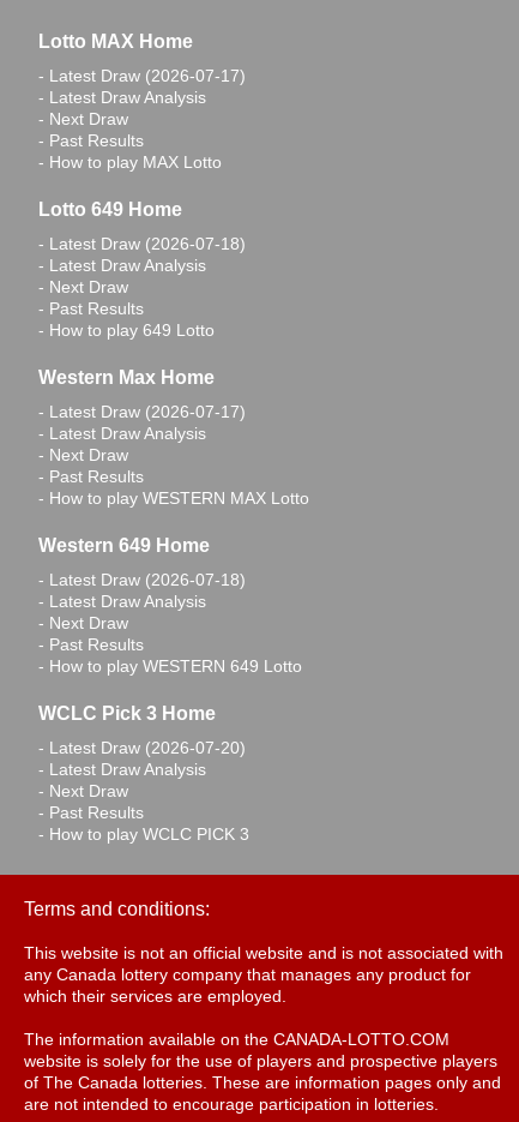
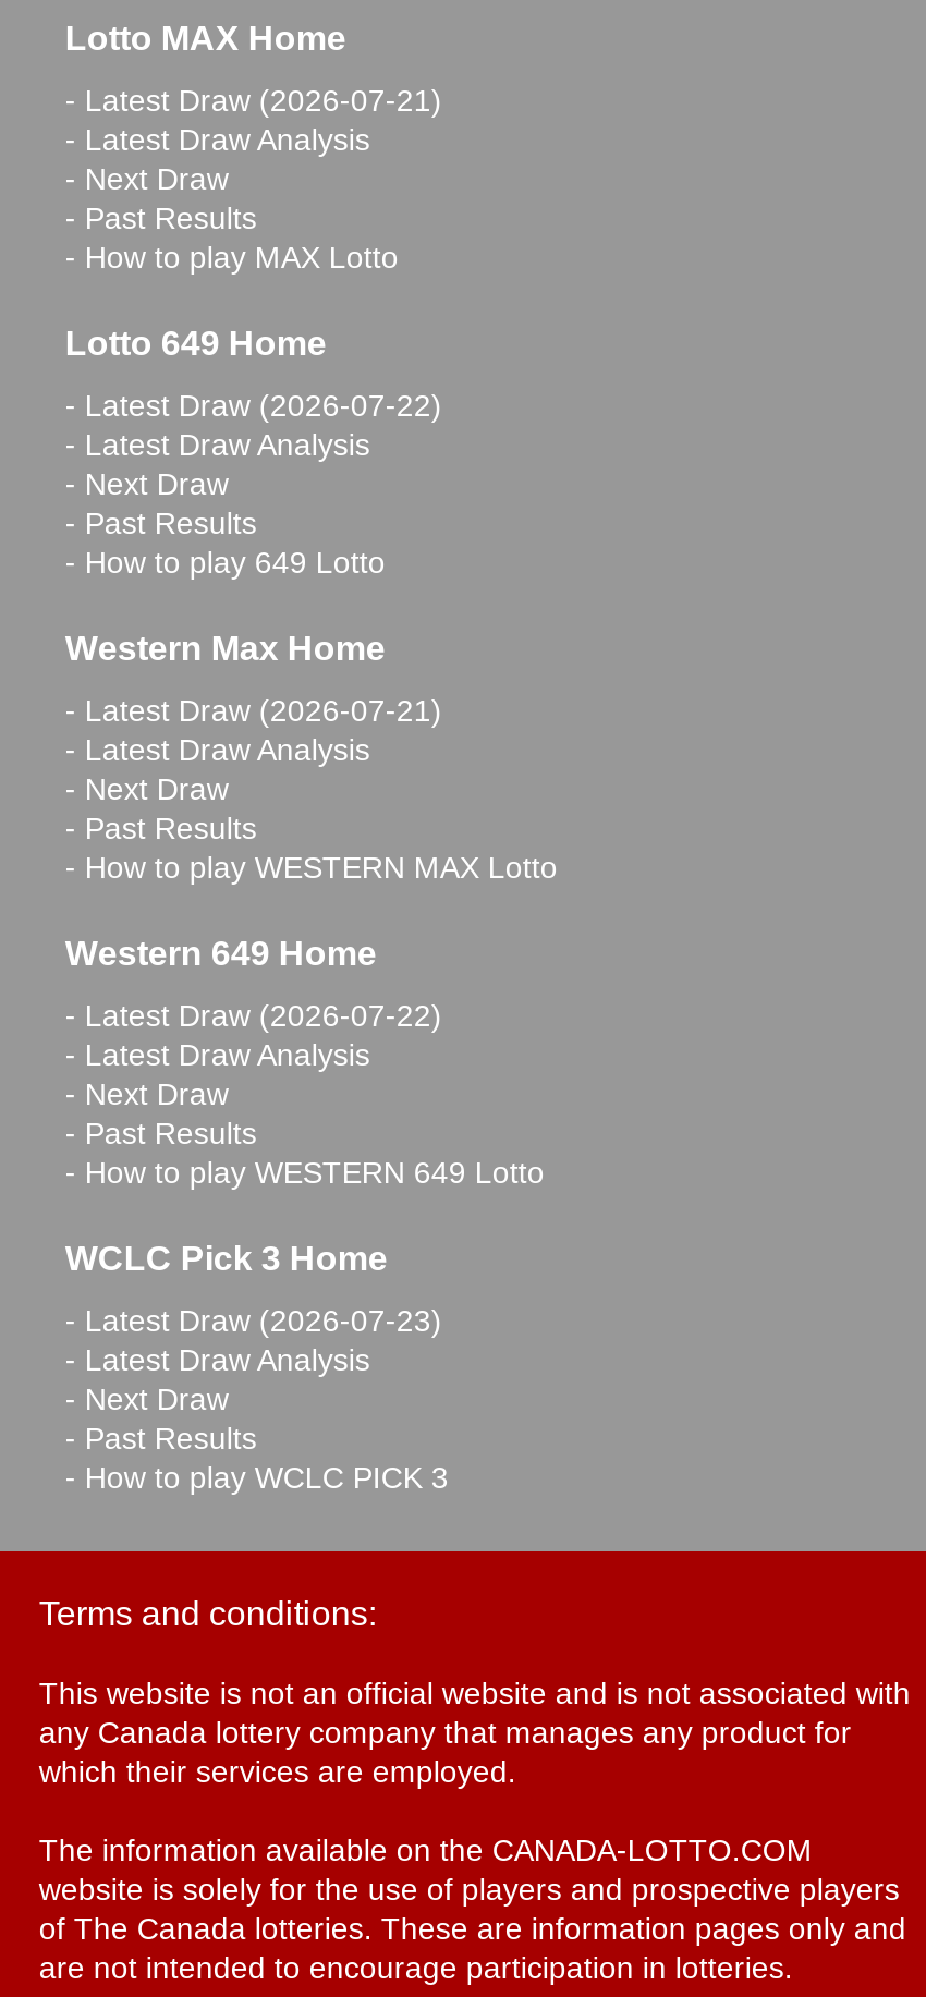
[39,66,246,85] - Latest Draw (2026-07-17) -> [65,83,442,118] - Latest Draw (2026-07-21)
[39,234,246,253] - Latest Draw (2026-07-18) -> [65,388,442,423] - Latest Draw (2026-07-22)
[39,402,246,421] - Latest Draw (2026-07-17) -> [65,693,442,728] - Latest Draw (2026-07-21)
[39,570,246,589] - Latest Draw (2026-07-18) -> [65,998,442,1033] - Latest Draw (2026-07-22)
[39,738,246,757] - Latest Draw (2026-07-20) -> [65,1303,442,1338] - Latest Draw (2026-07-23)

